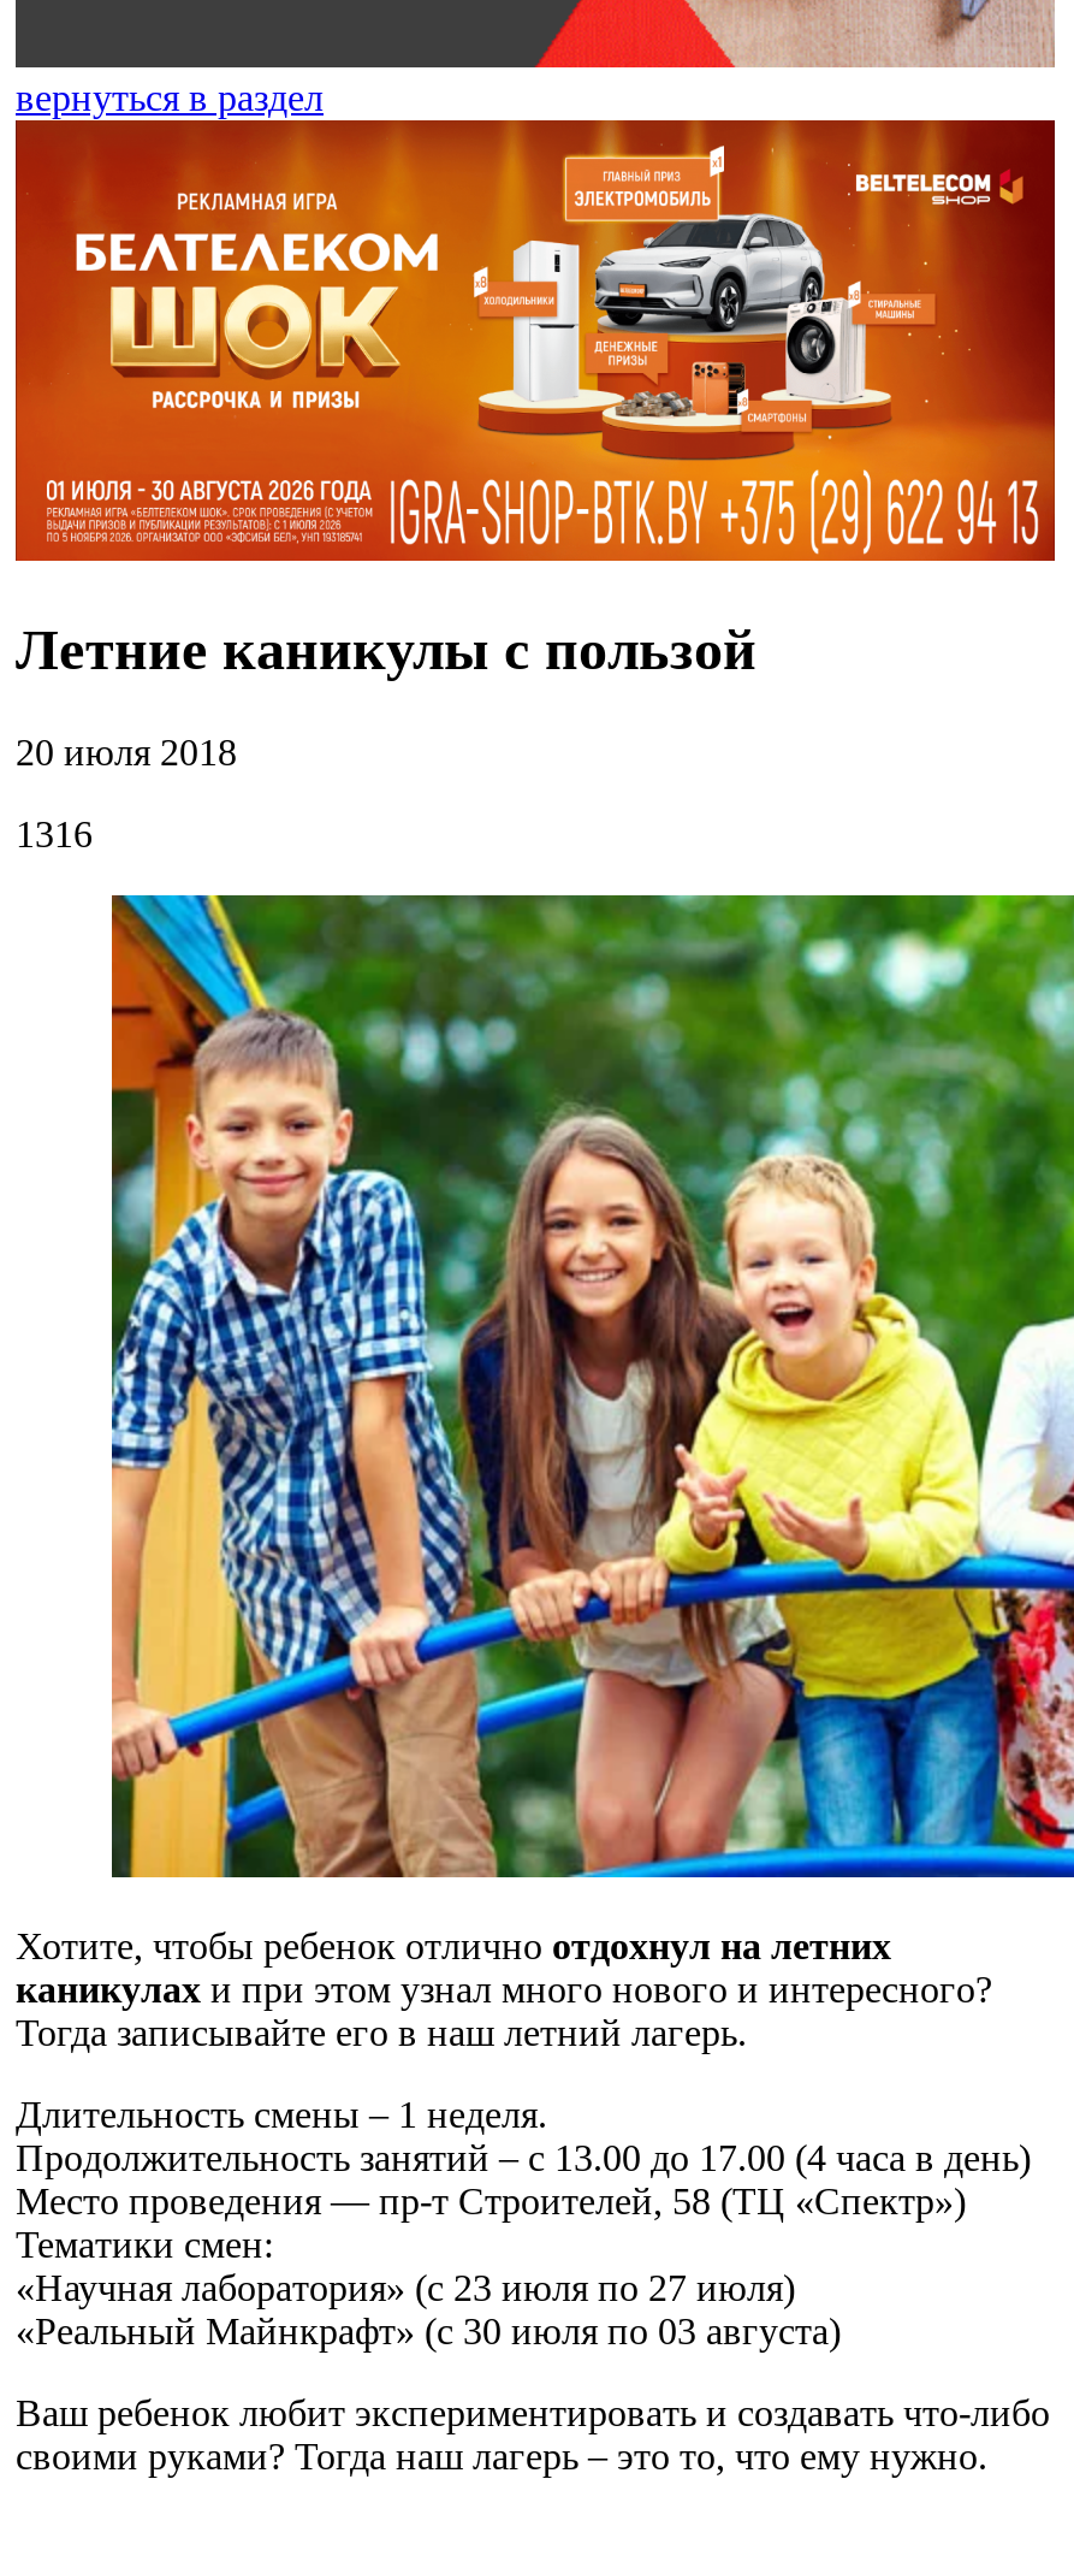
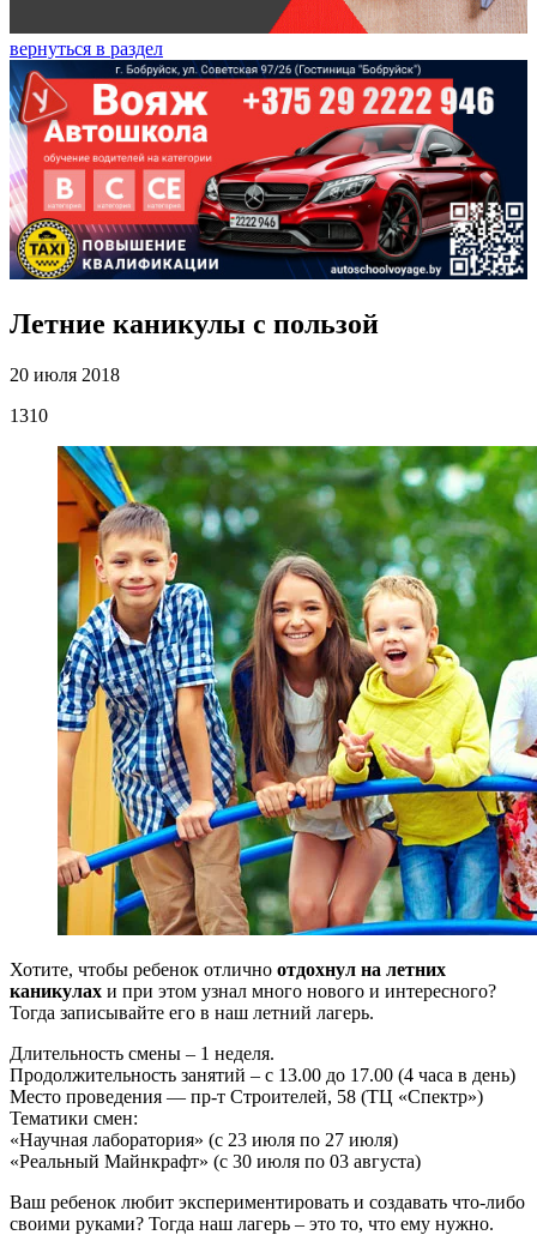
[13,118,1057,563] [image] -> [8,59,529,281] [image]
[16,814,93,855] 1316 -> [10,405,48,426] 1310

